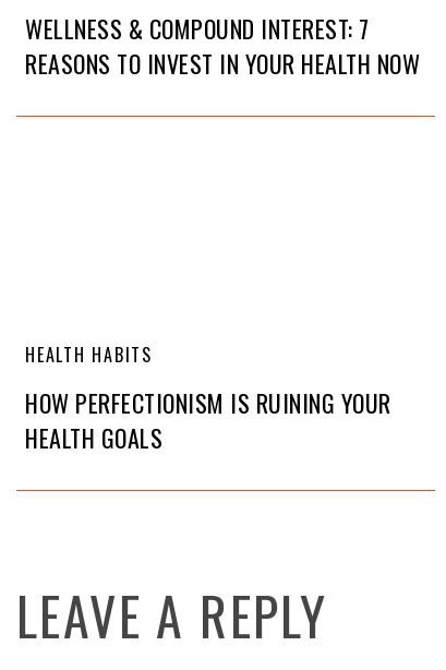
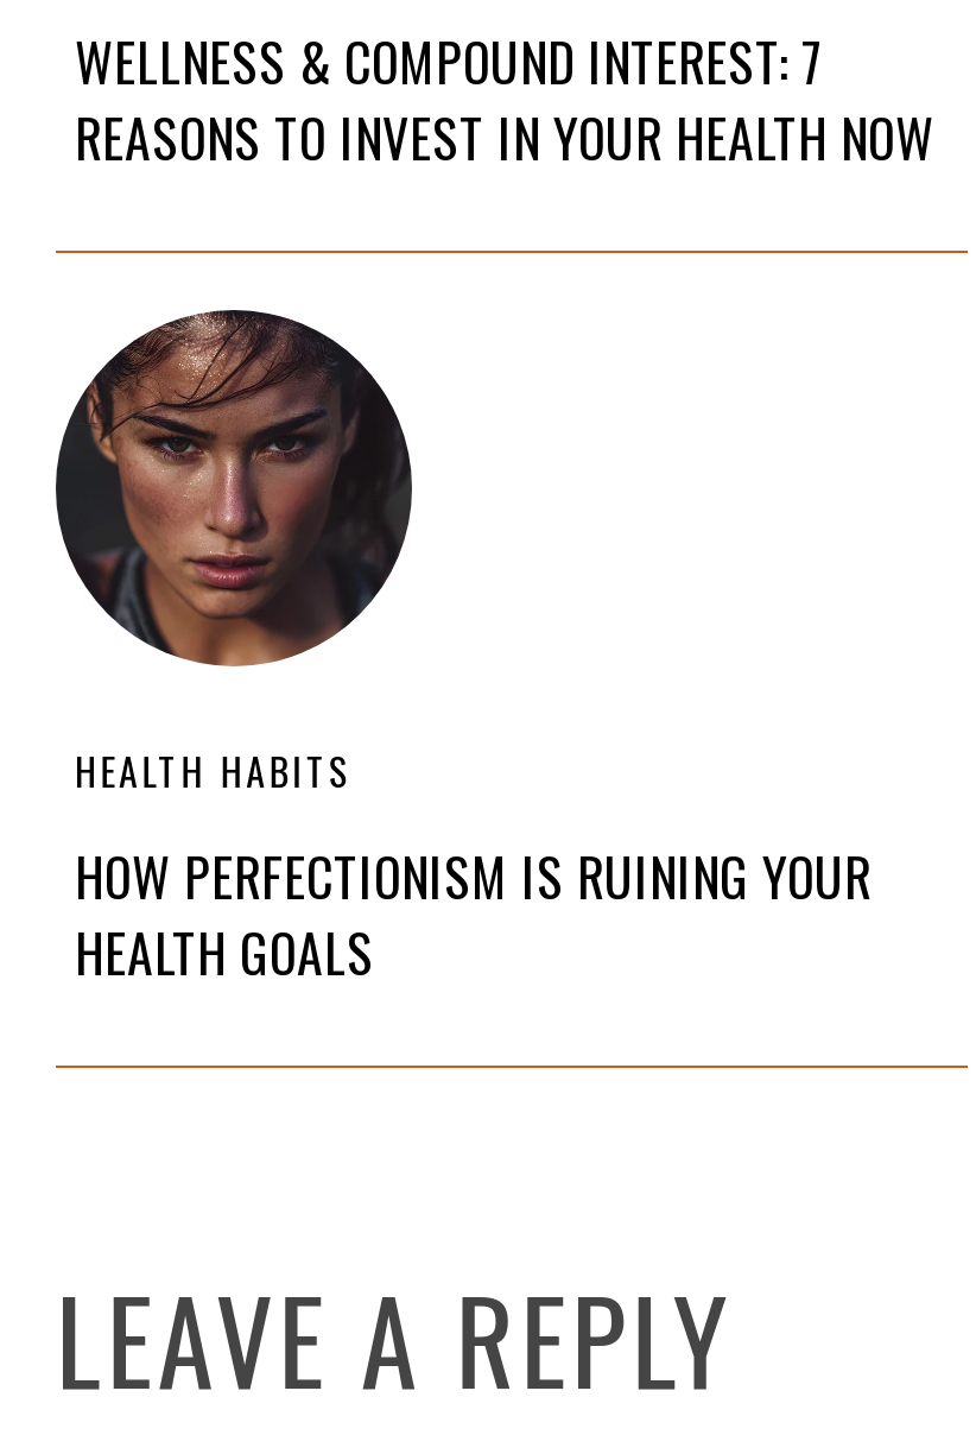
none -> [53,308,414,669] [image]

